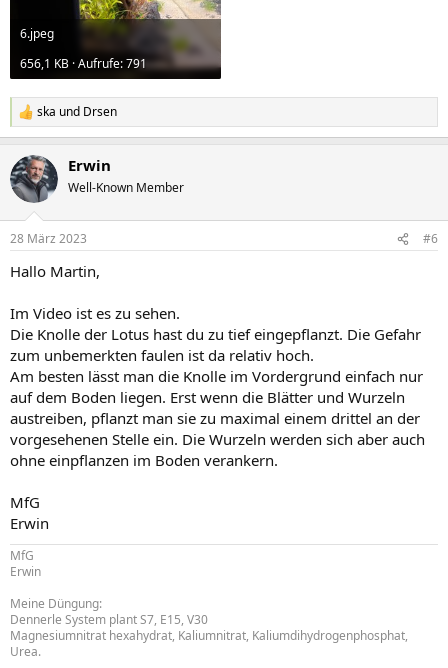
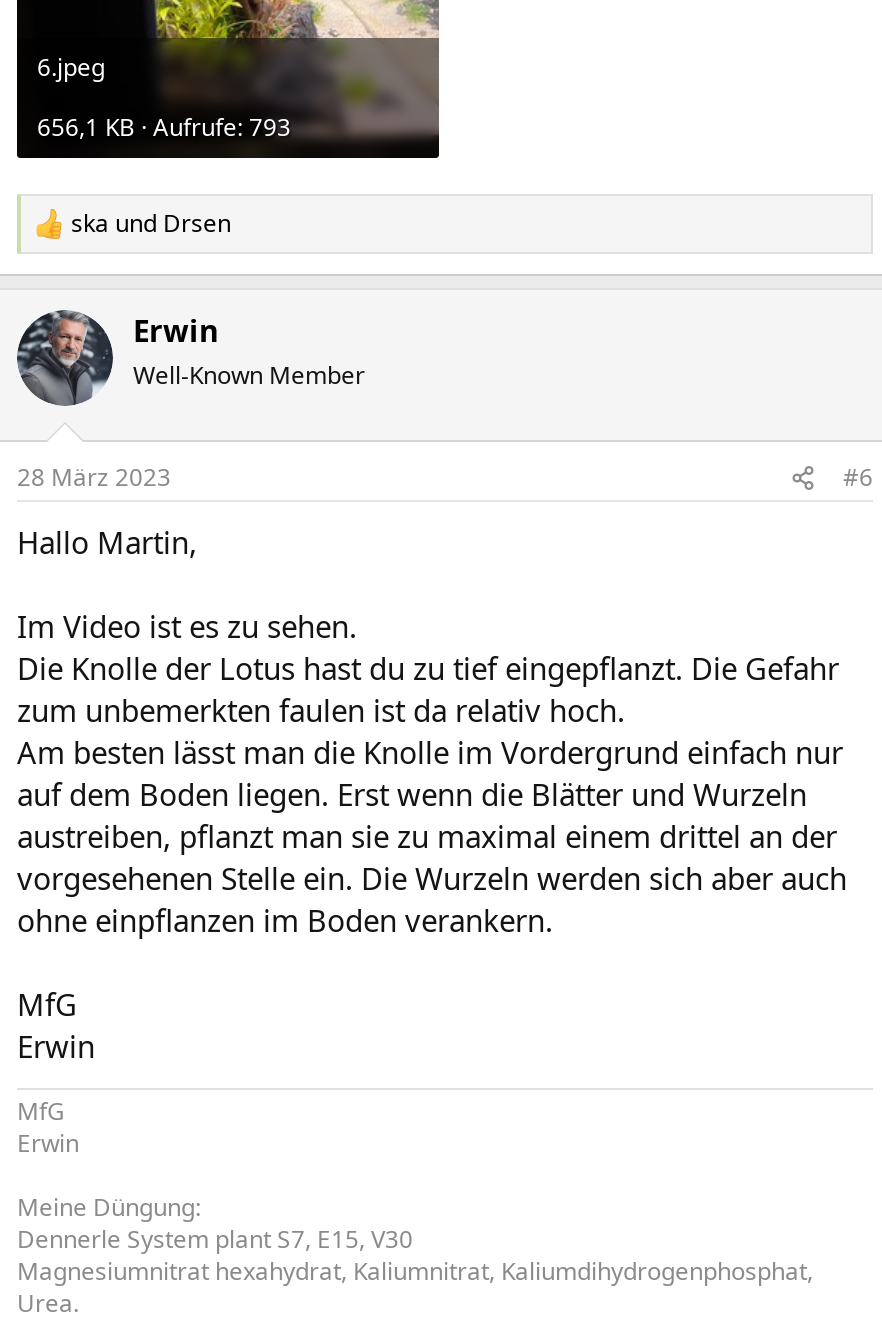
[20,55,147,72] 656,1 KB · Aufrufe: 791 -> [37,110,291,144] 656,1 KB · Aufrufe: 793

